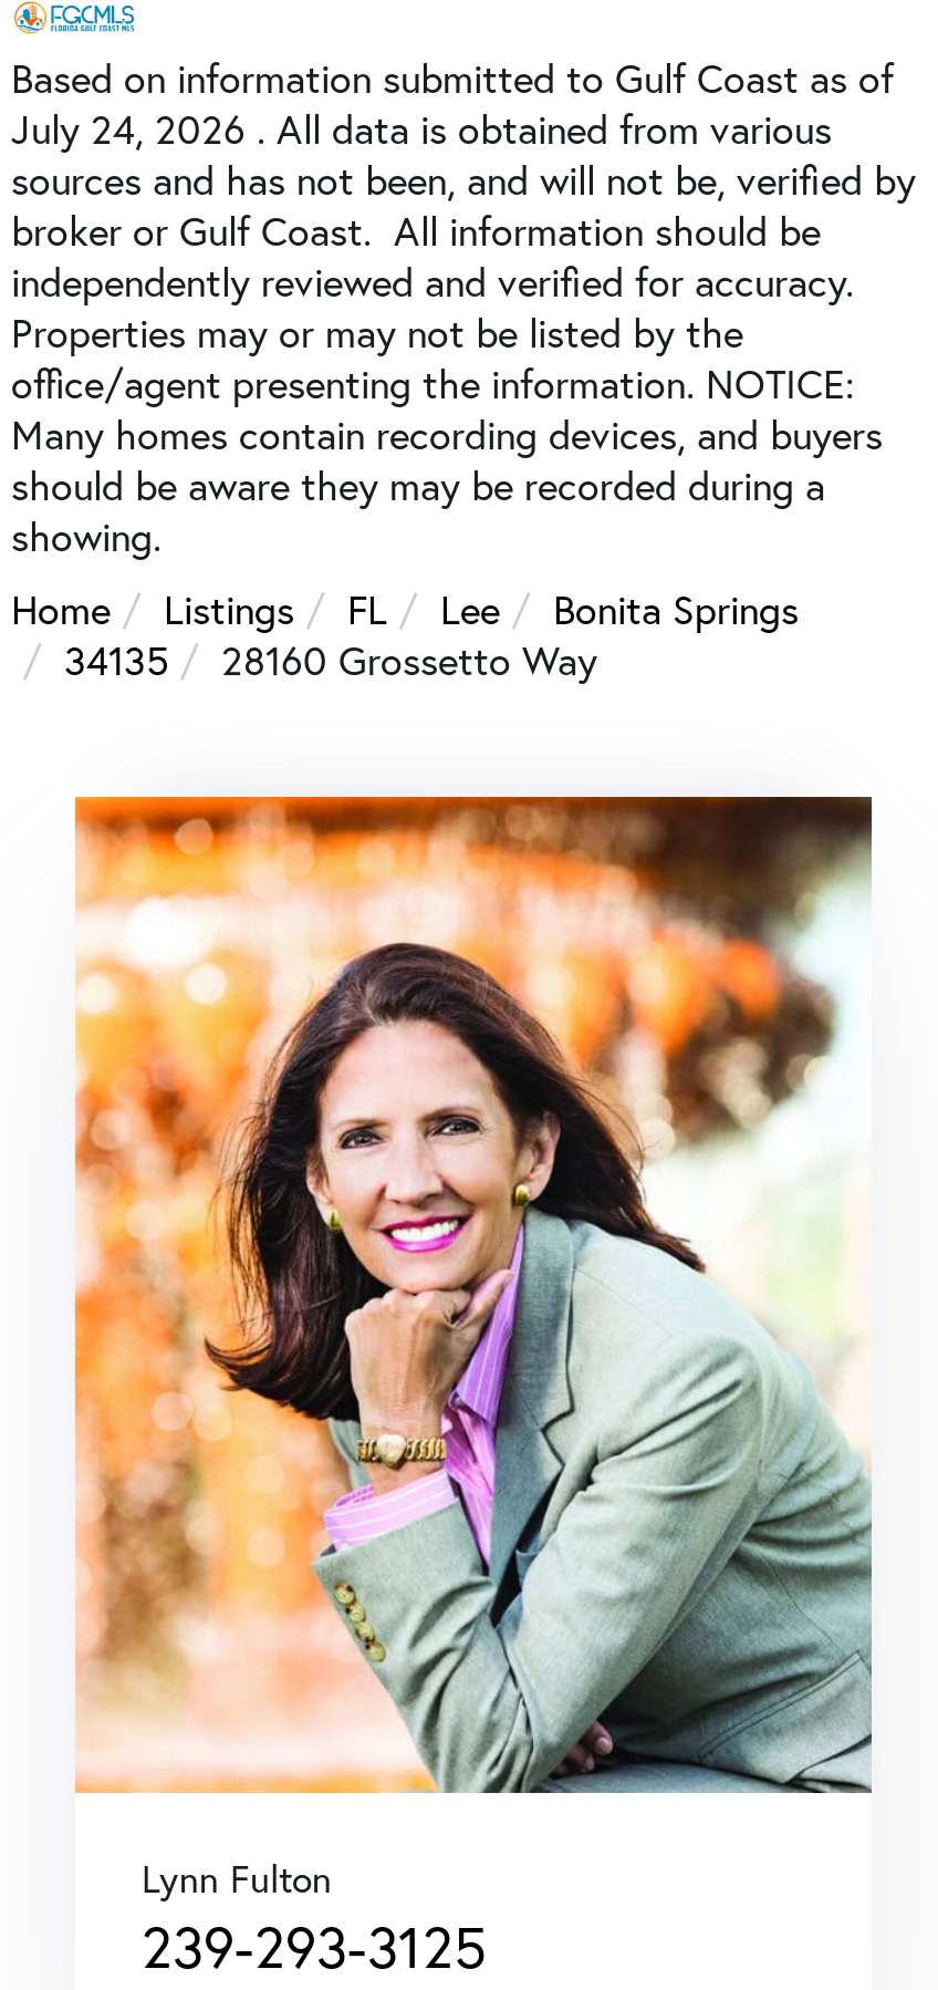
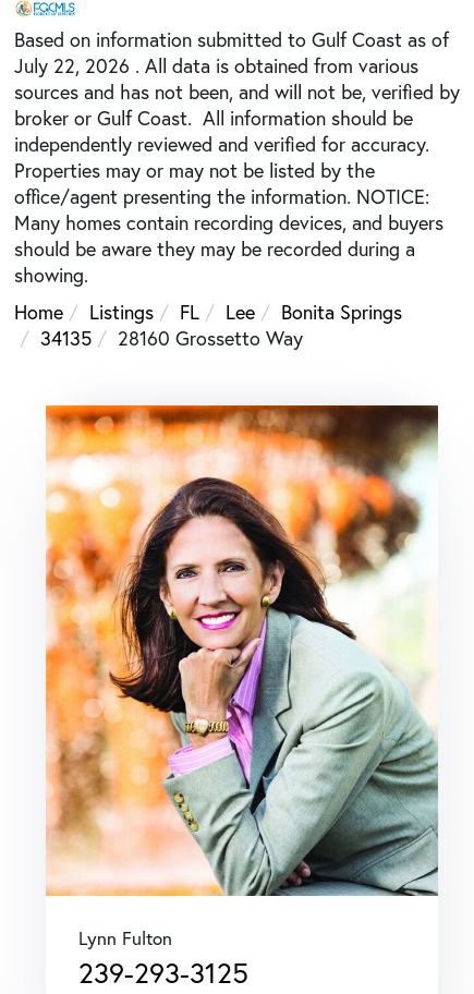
[11,103,832,154] July 24, 2026 . All data is obtained from various -> [14,52,418,78] July 22, 2026 . All data is obtained from various

